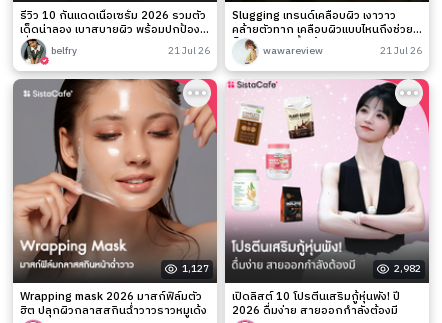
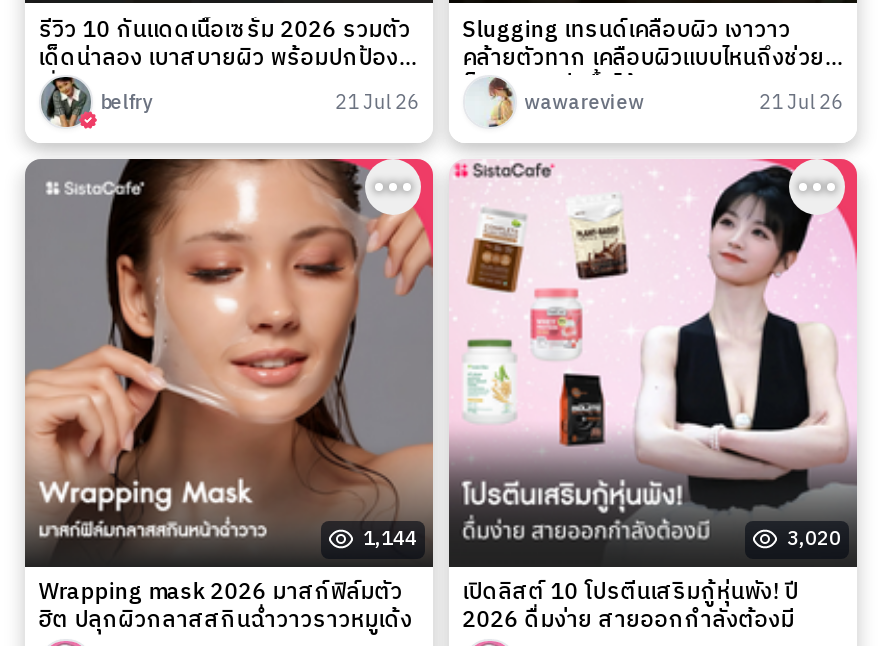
[182,261,209,277] 1,127 -> [363,523,417,555] 1,144
[394,261,421,277] 2,982 -> [787,523,841,555] 3,020

